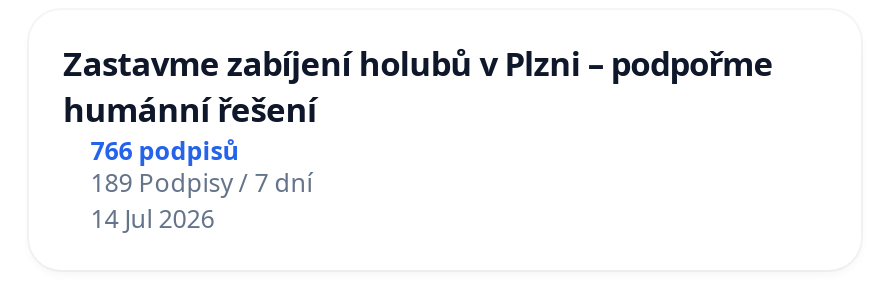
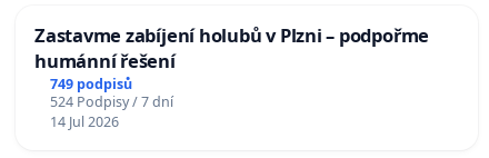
[91,134,239,168] 766 podpisů -> [50,74,132,93] 749 podpisů
[91,166,313,200] 189 Podpisy / 7 dní -> [50,92,173,111] 524 Podpisy / 7 dní

